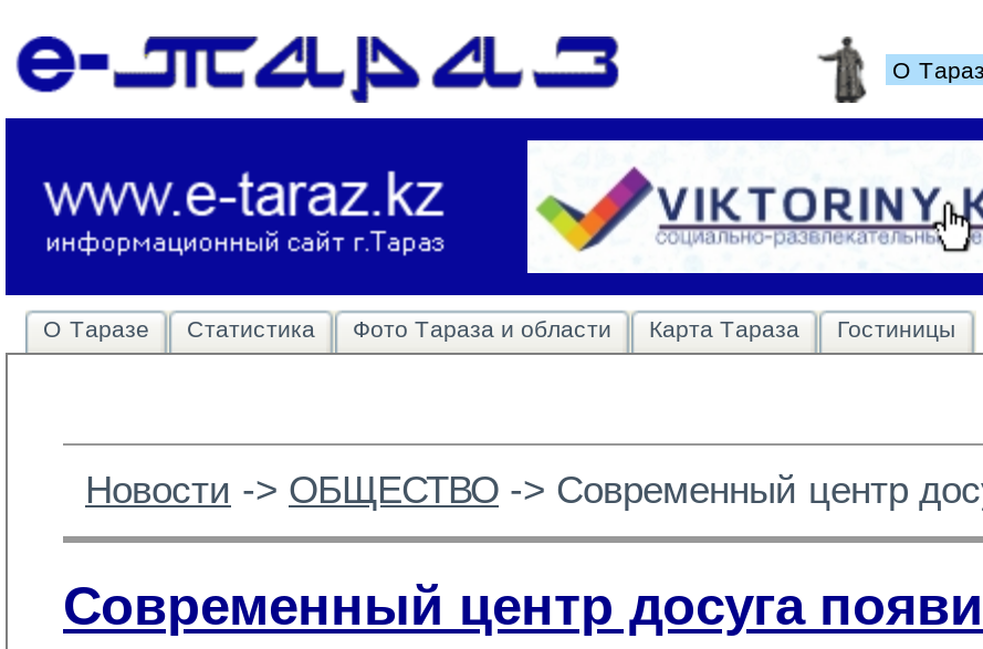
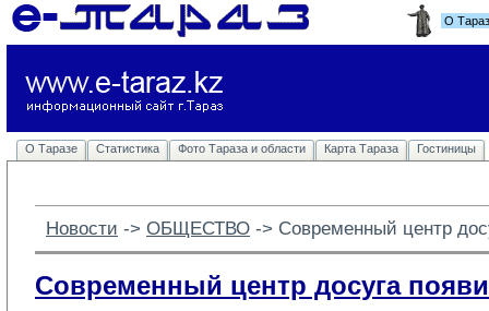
[525,138,976,275] [image] -> none

